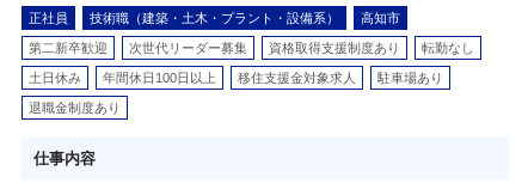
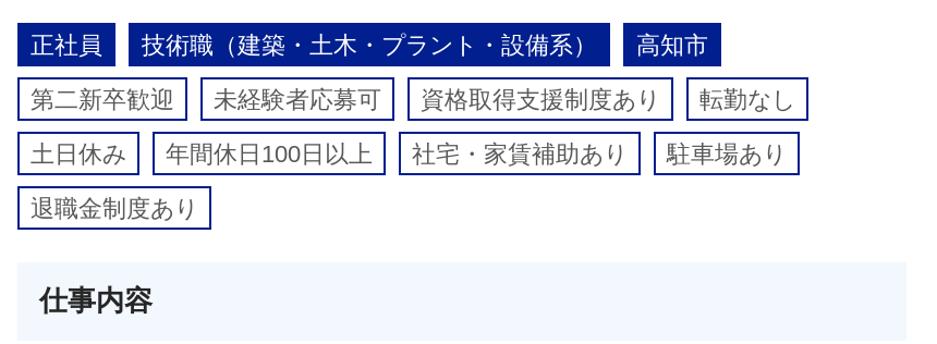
[129,41,247,55] 次世代リーダー募集 -> [214,86,381,112] 未経験者応募可
[238,71,356,85] 移住支援金対象求人 -> [412,140,628,167] 社宅・家賃補助あり

